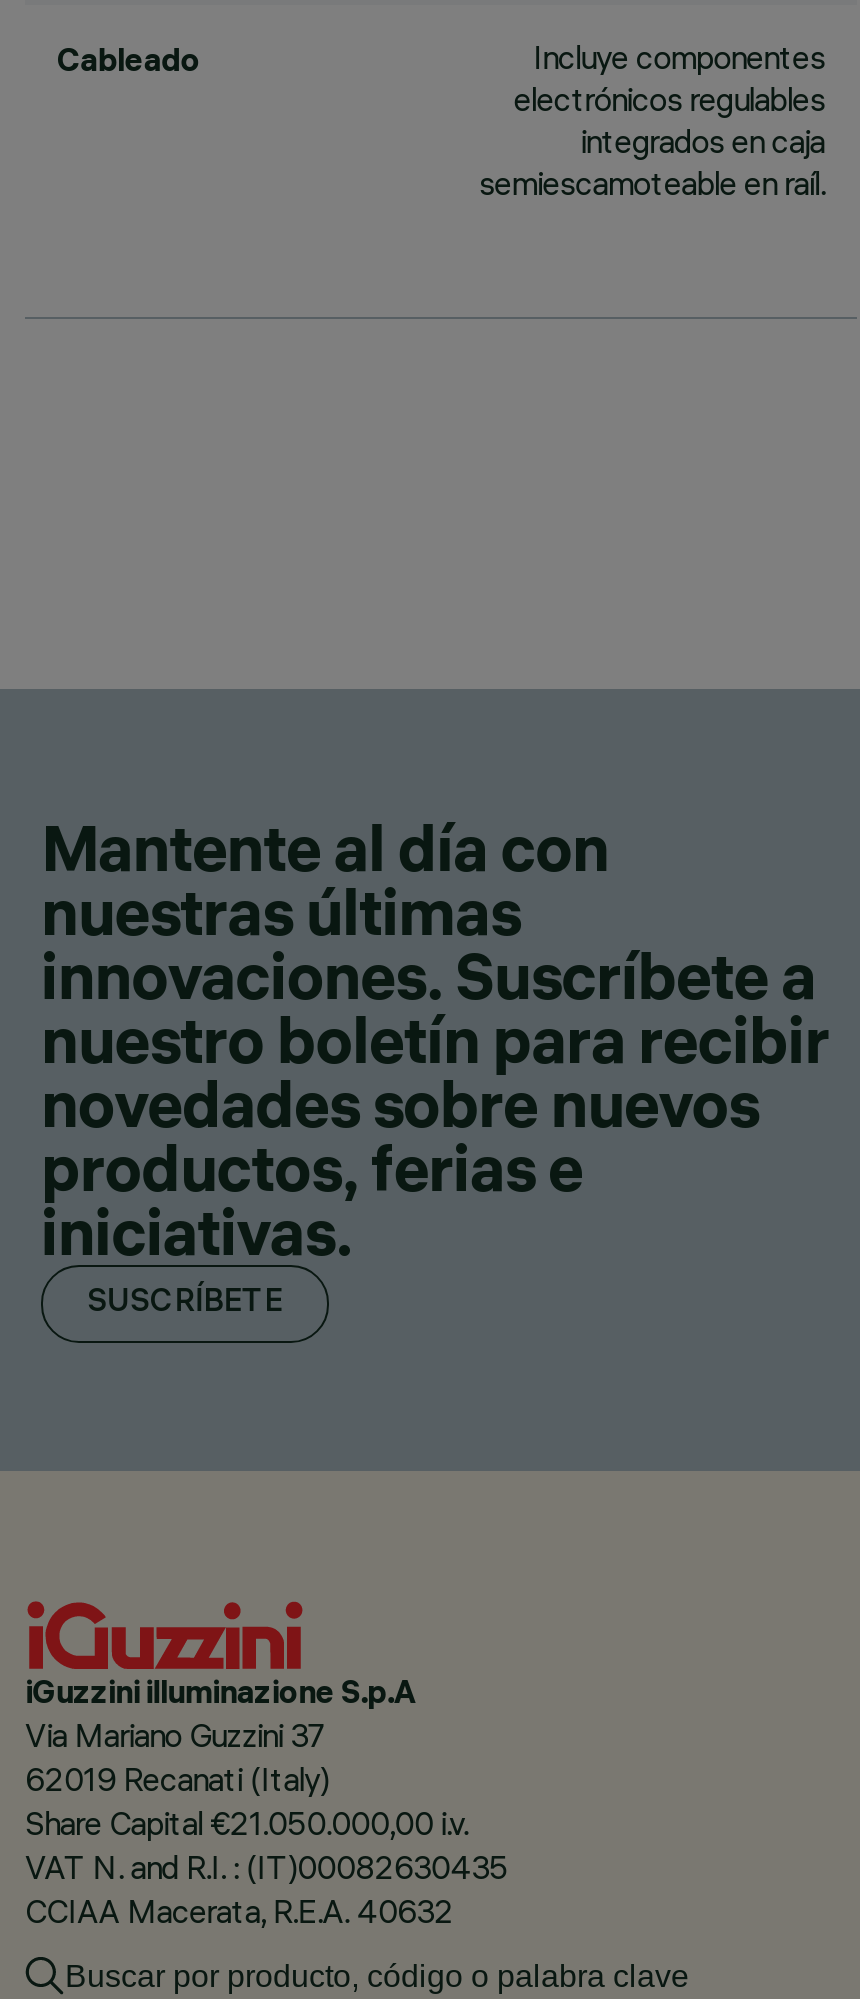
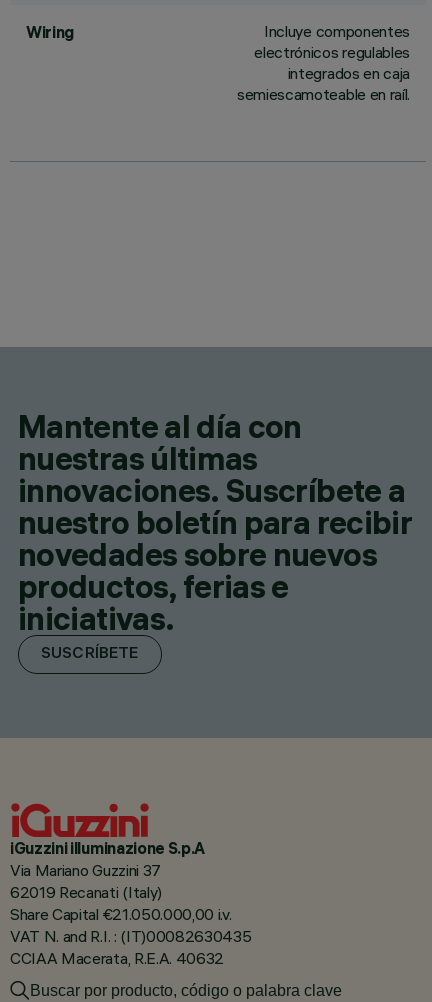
[57,39,200,79] Cableado -> [26,22,74,42] Wiring

